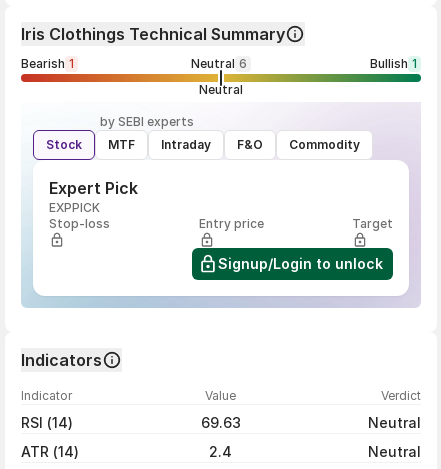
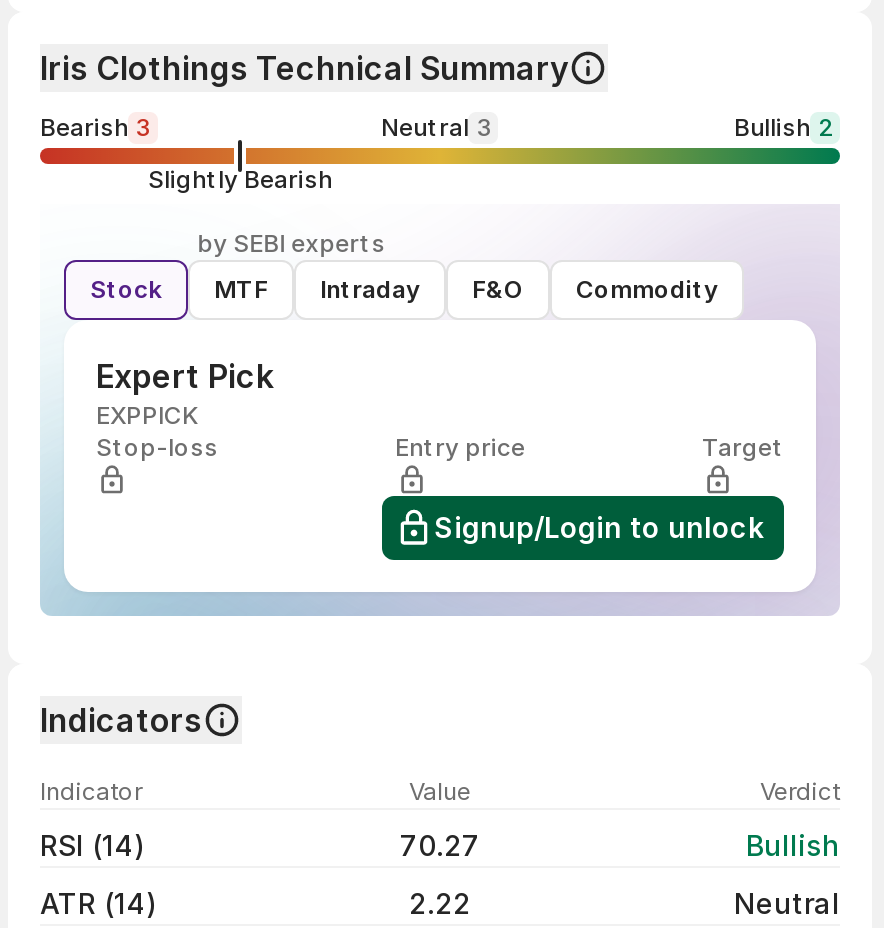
[21,56,417,71] Bearish 1 | Neutral 6 | Bullish 1 -> [40,112,832,142] Bearish 3 | Neutral 3 | Bullish 2
[199,82,243,97] Neutral -> [148,164,332,194] Slightly Bearish
[201,414,421,431] 69.63 | Neutral -> [400,828,840,862] 70.27 | Bullish
[209,443,232,460] 2.4 -> [409,886,471,920] 2.22

